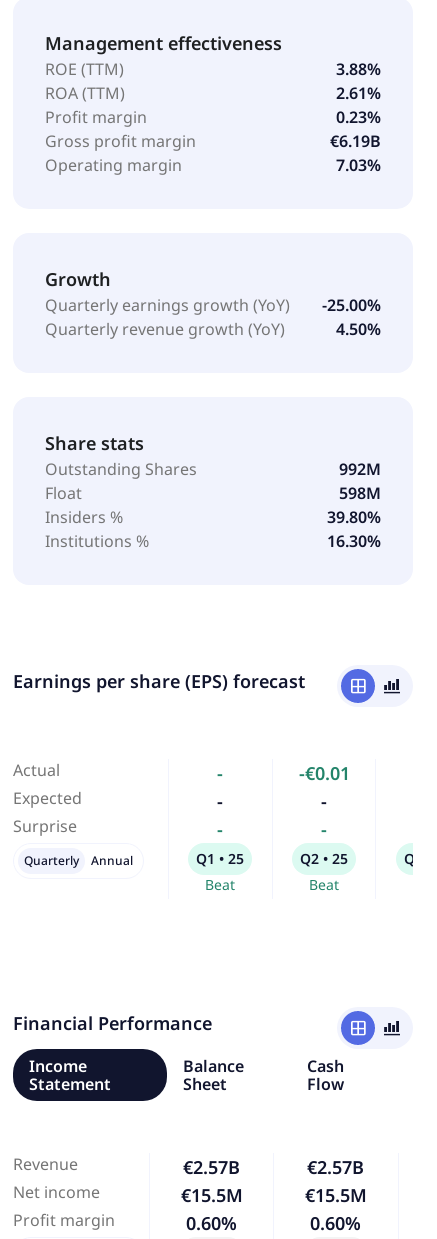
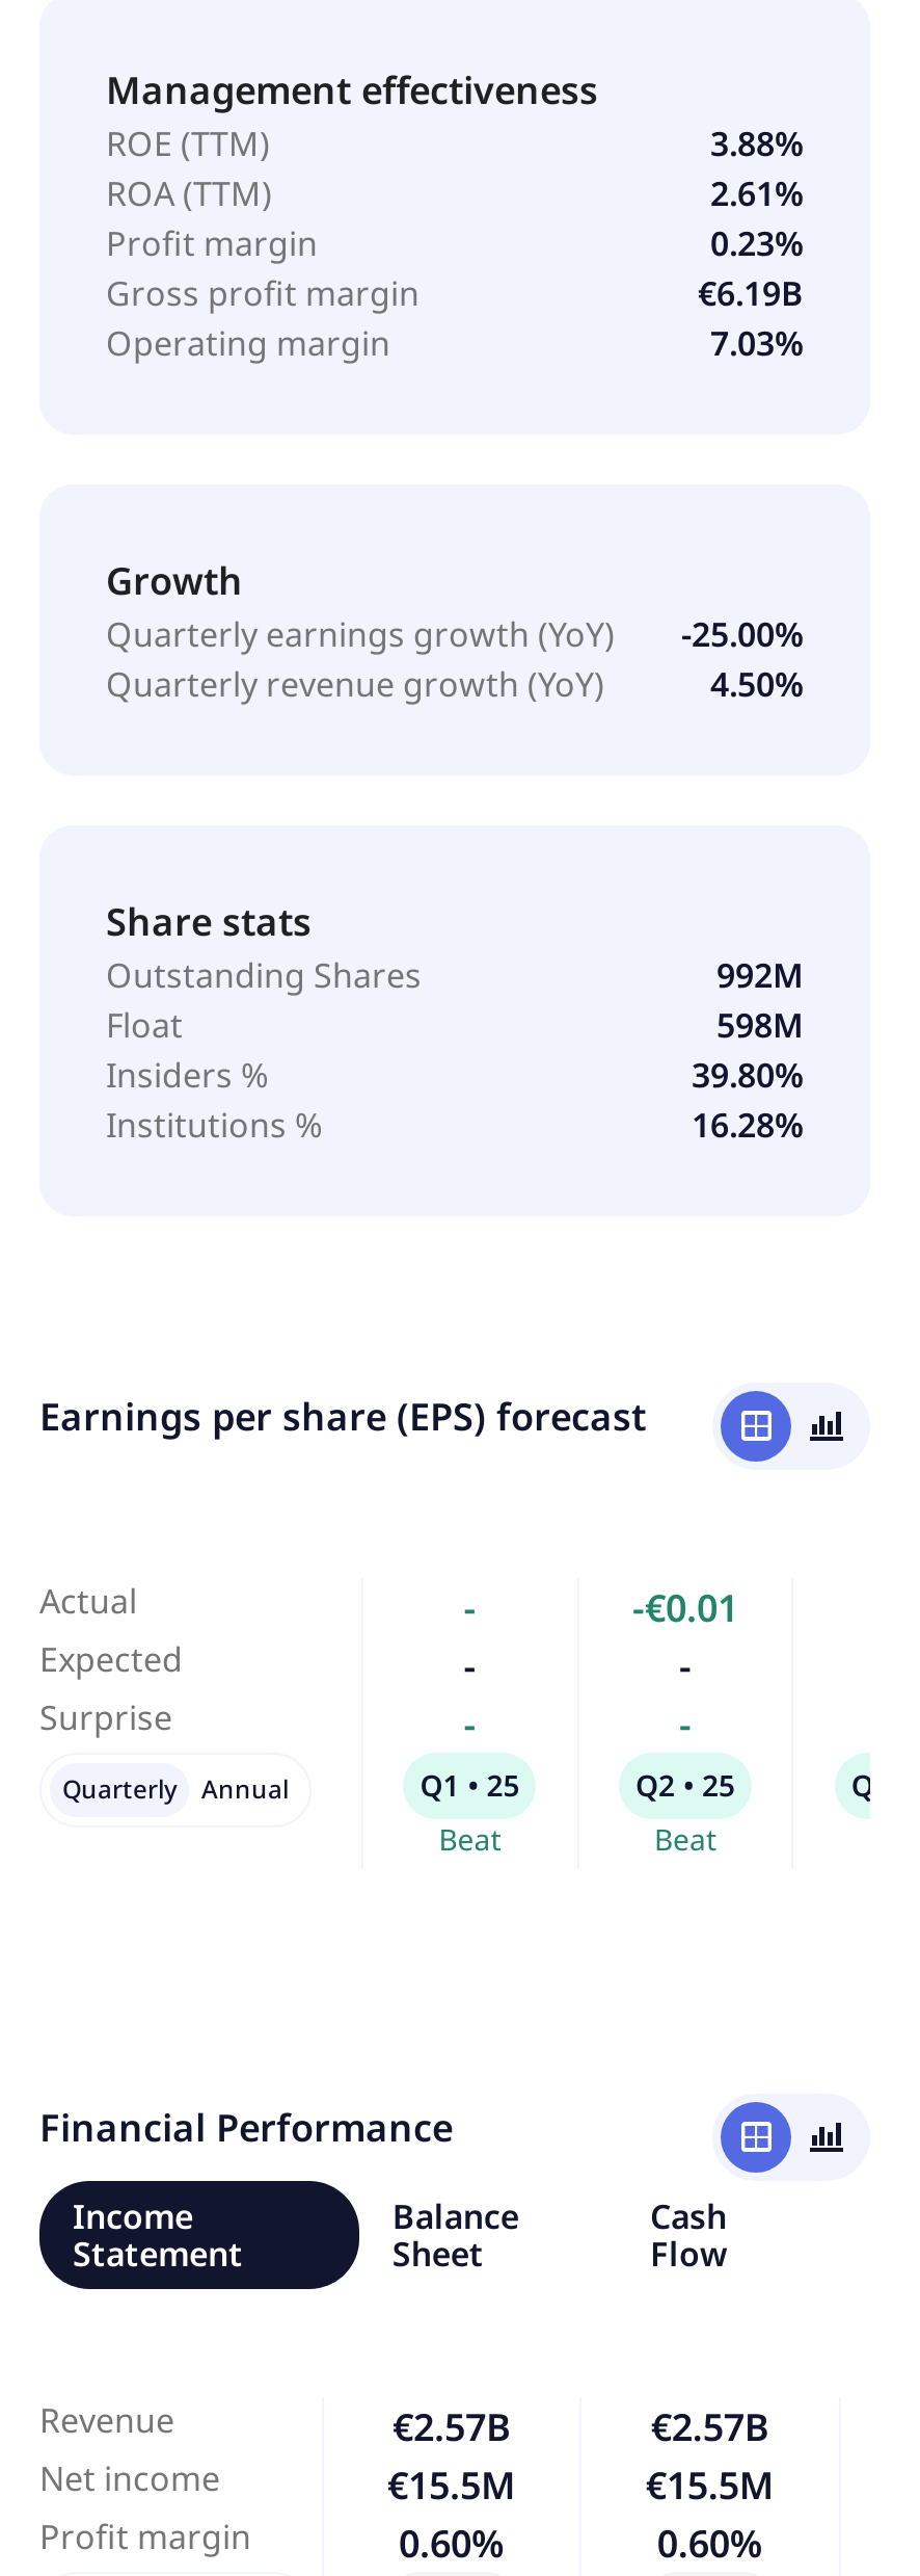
[327,530,381,552] 16.30% -> [692,1101,804,1147] 16.28%

